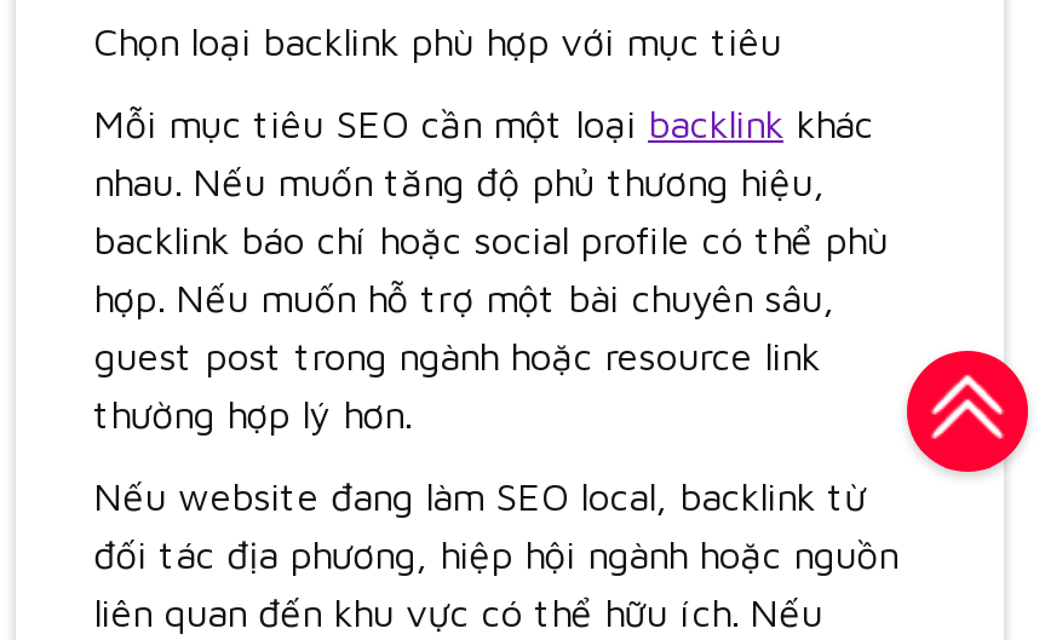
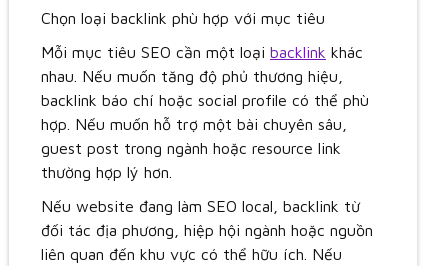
[902,347,1033,478] [image] -> none

